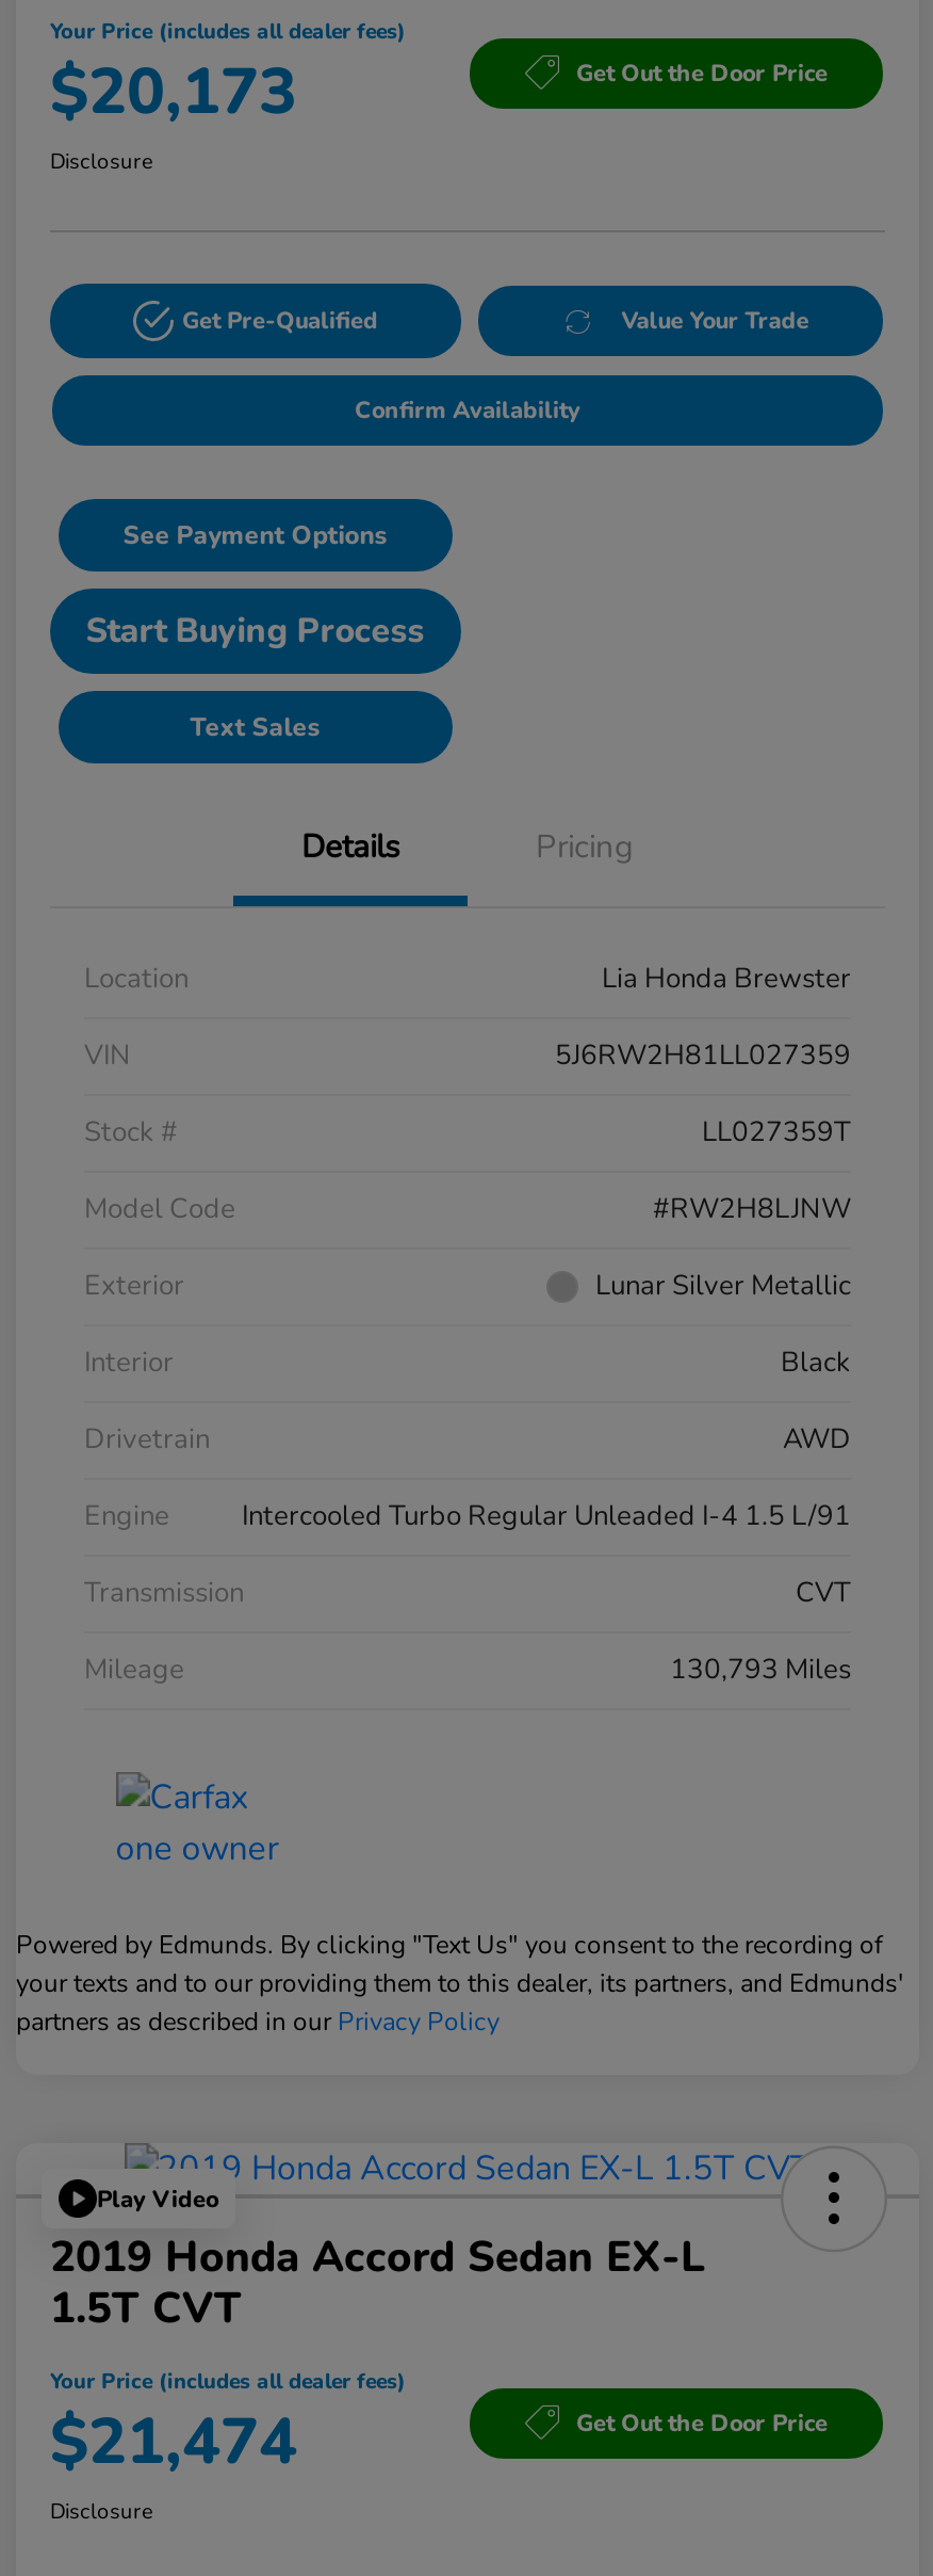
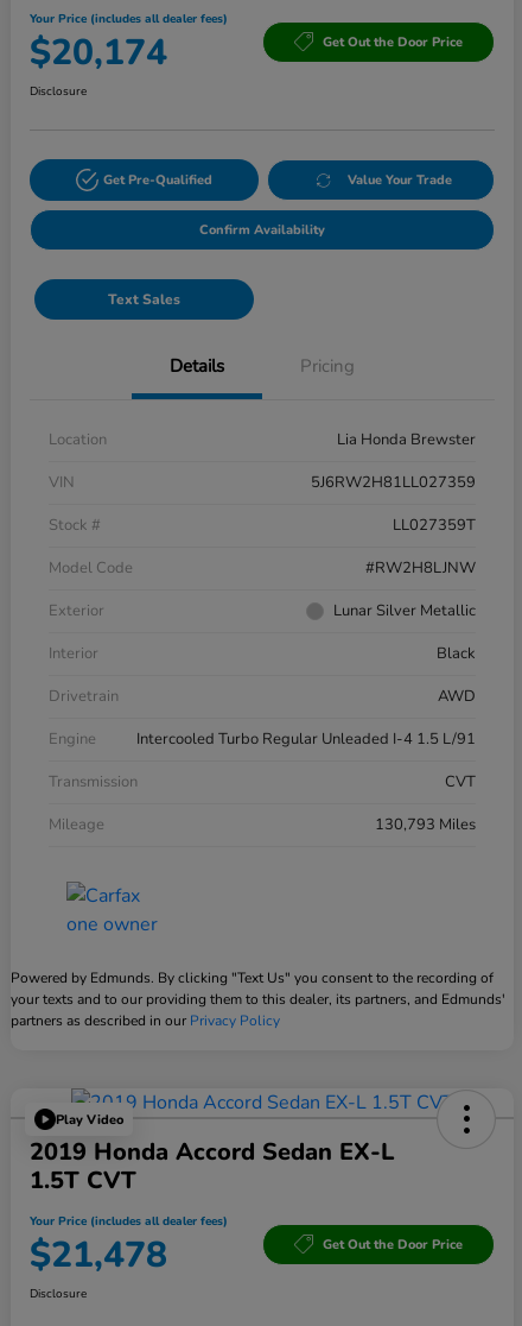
[50,49,297,137] $20,173 -> [30,29,167,77] $20,174
[86,518,425,655] See Payment Options | Start Buying Process -> none
[50,2399,297,2487] $21,474 -> [30,1231,167,1280] $21,478

